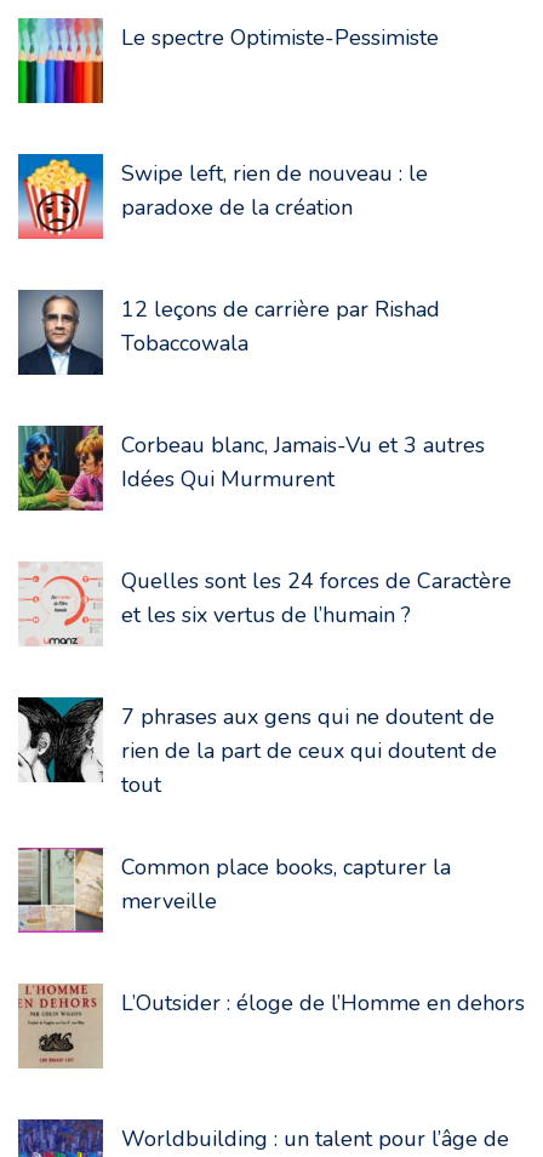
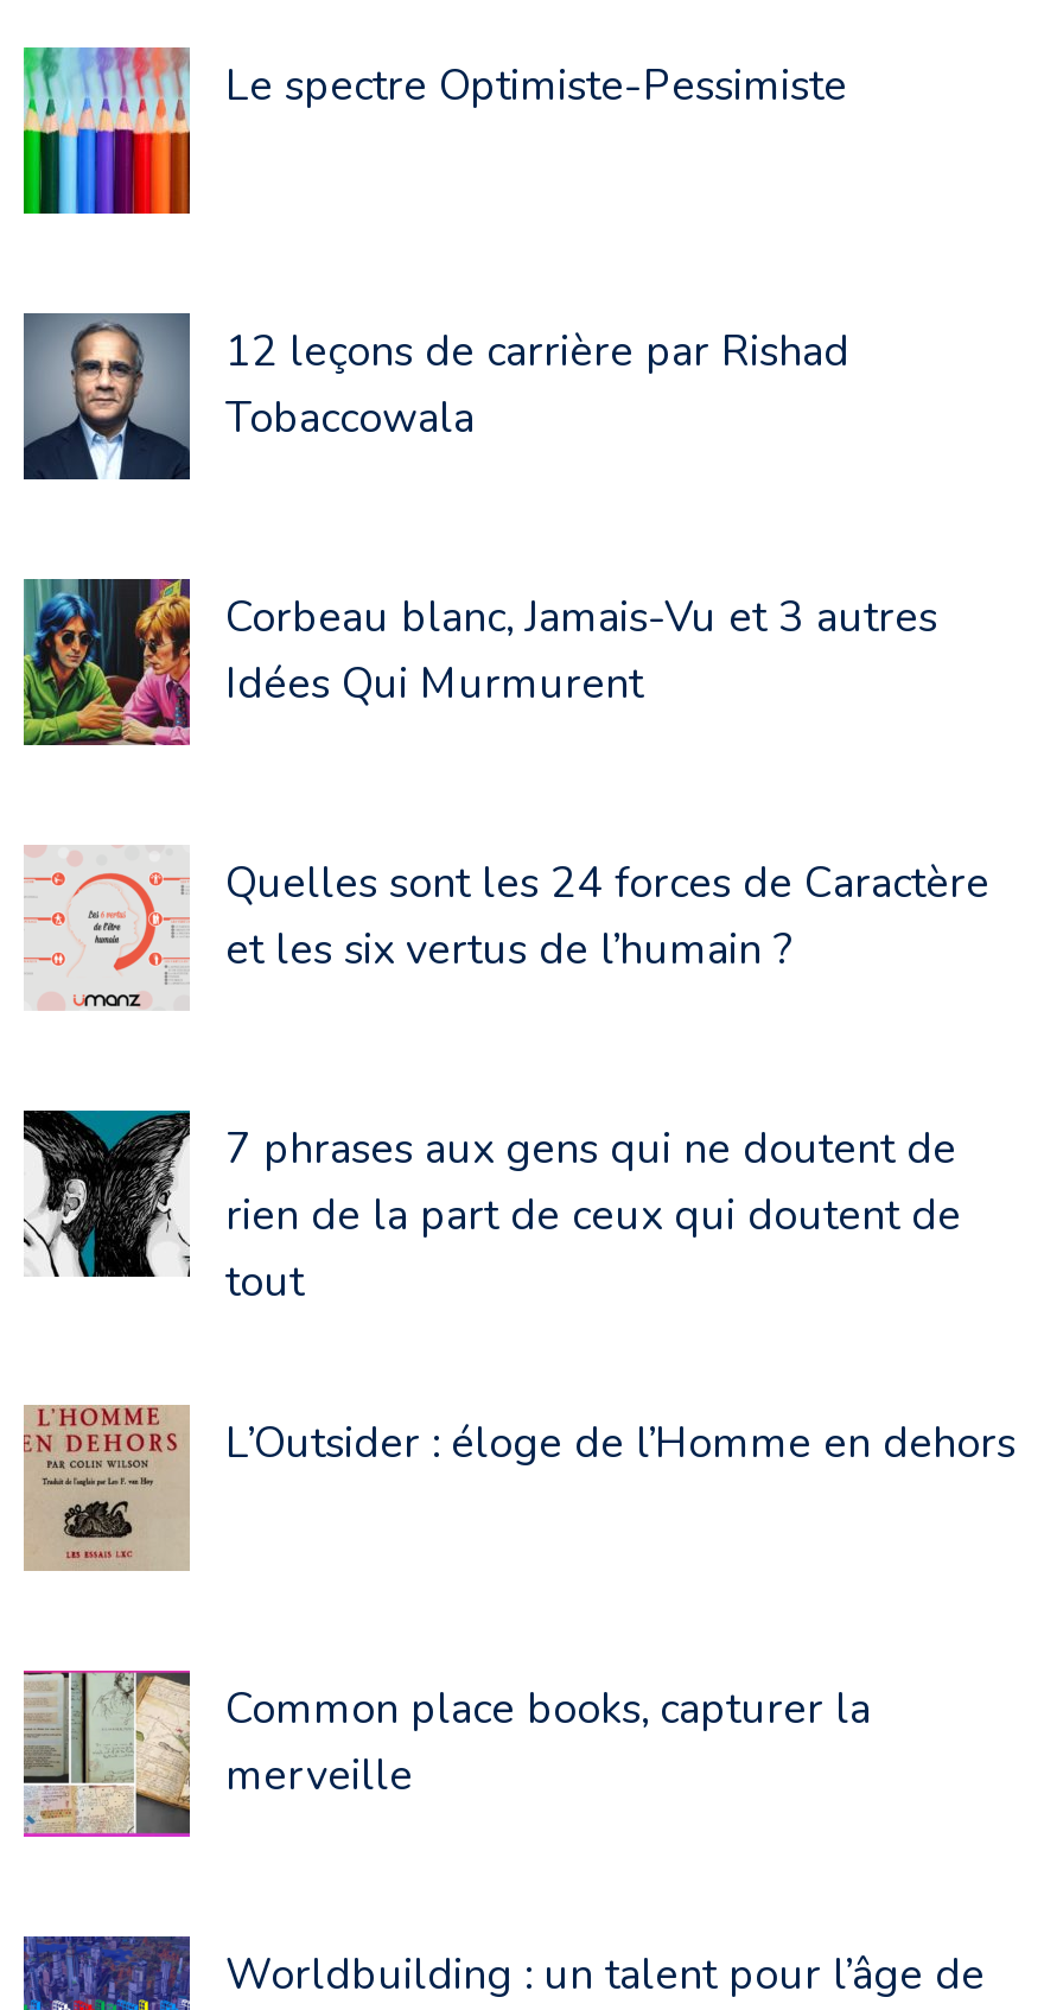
[17,153,428,240] [image] | Swipe left, rien de nouveau : le | paradoxe de la création -> none
moved [18,984,525,1070] -> [24,1402,1016,1573]: [image] | L’Outsider : éloge de l’Homme en dehors

